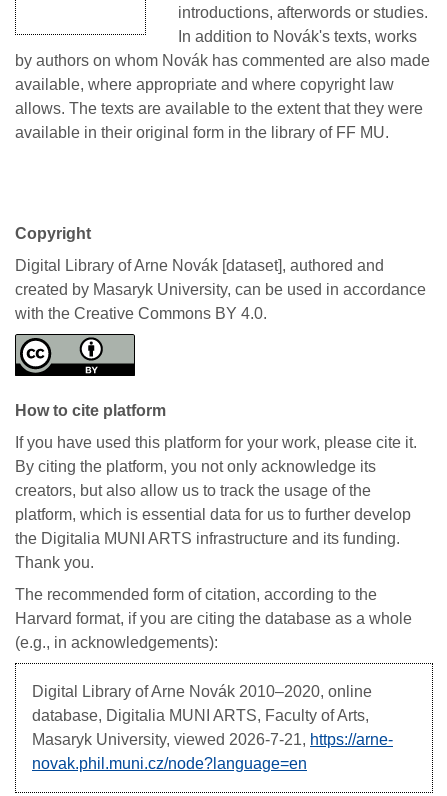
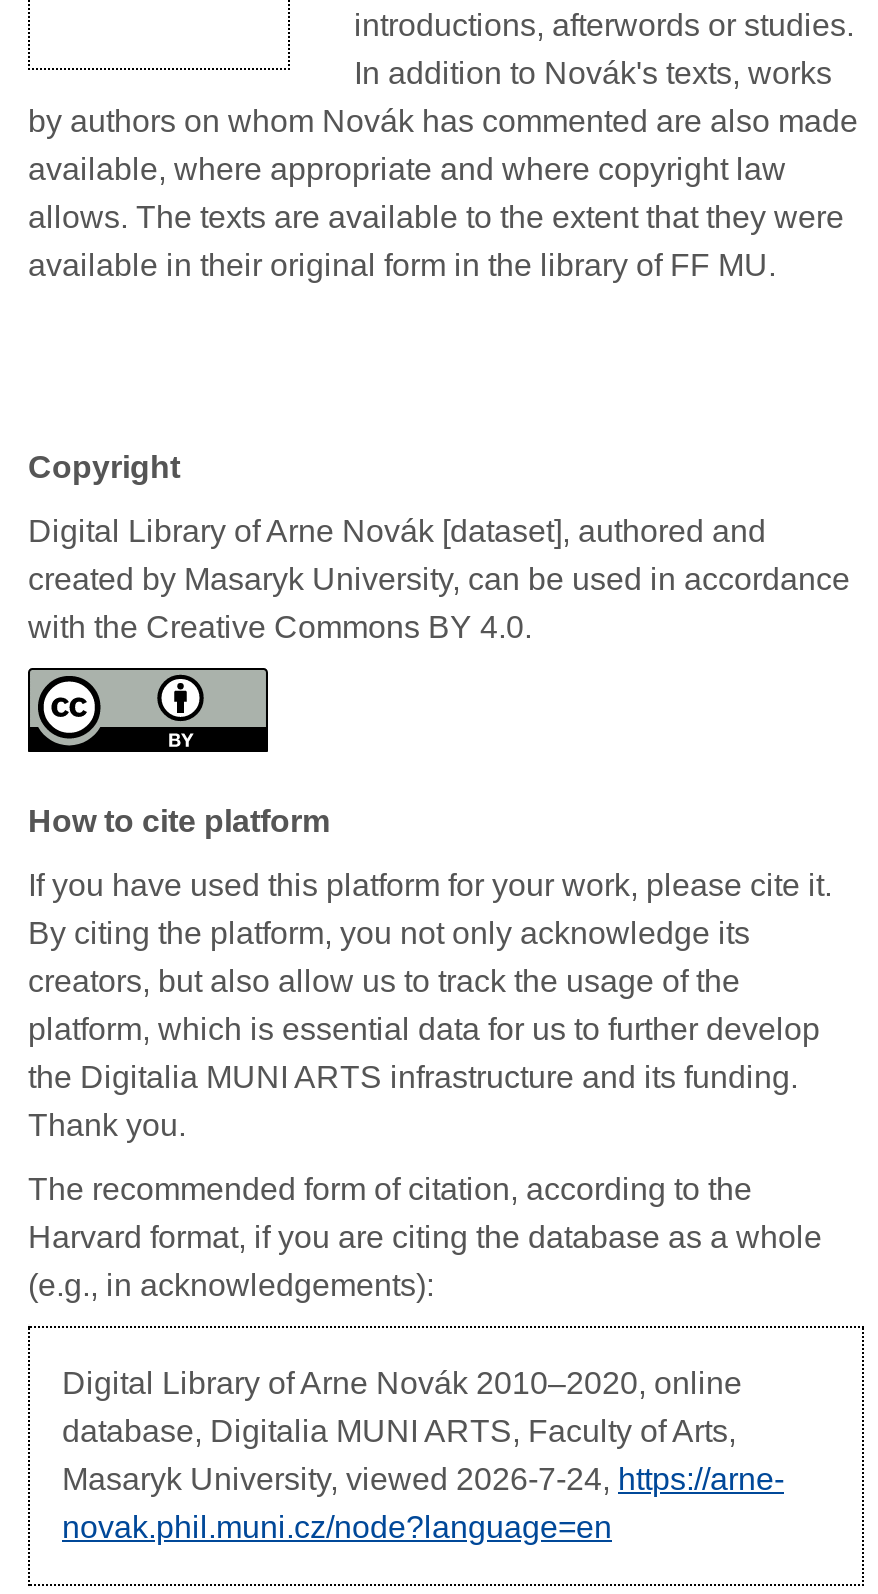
[32,731,393,748] Masaryk University, viewed 2026-7-21, https://arne- -> [62,1461,784,1495] Masaryk University, viewed 2026-7-24, https://arne-

